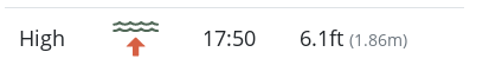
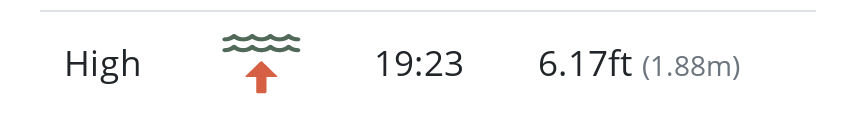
[202,24,407,52] 17:50 | 6.1ft (1.86m) -> [374,38,740,86] 19:23 | 6.17ft (1.88m)

